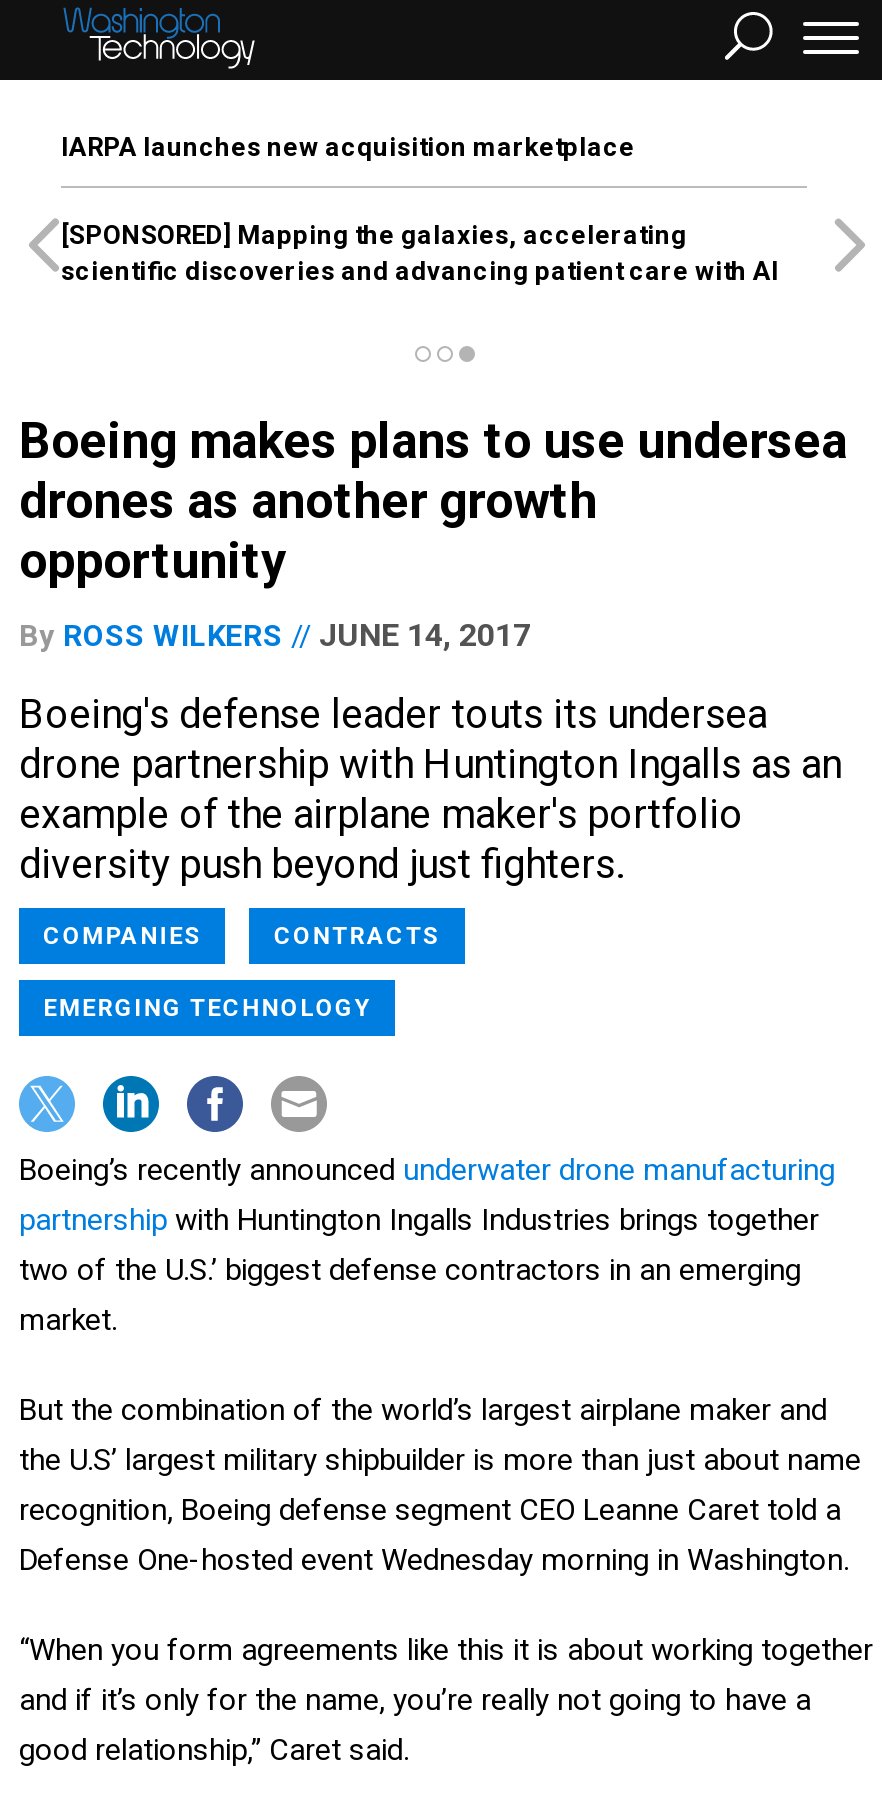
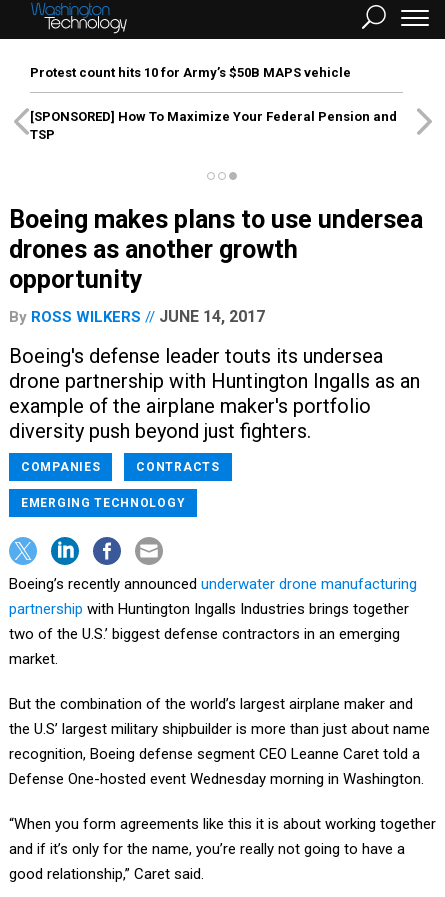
[61,132,635,162] IARPA launches new acquisition marketplace -> [30,65,351,80] Protest count hits 10 for Army’s $50B MAPS vehicle
[61,220,779,286] [SPONSORED] Mapping the galaxies, accelerating | scientific discoveries and advancing patient care with AI -> [30,109,397,142] [SPONSORED] How To Maximize Your Federal Pension and | TSP

